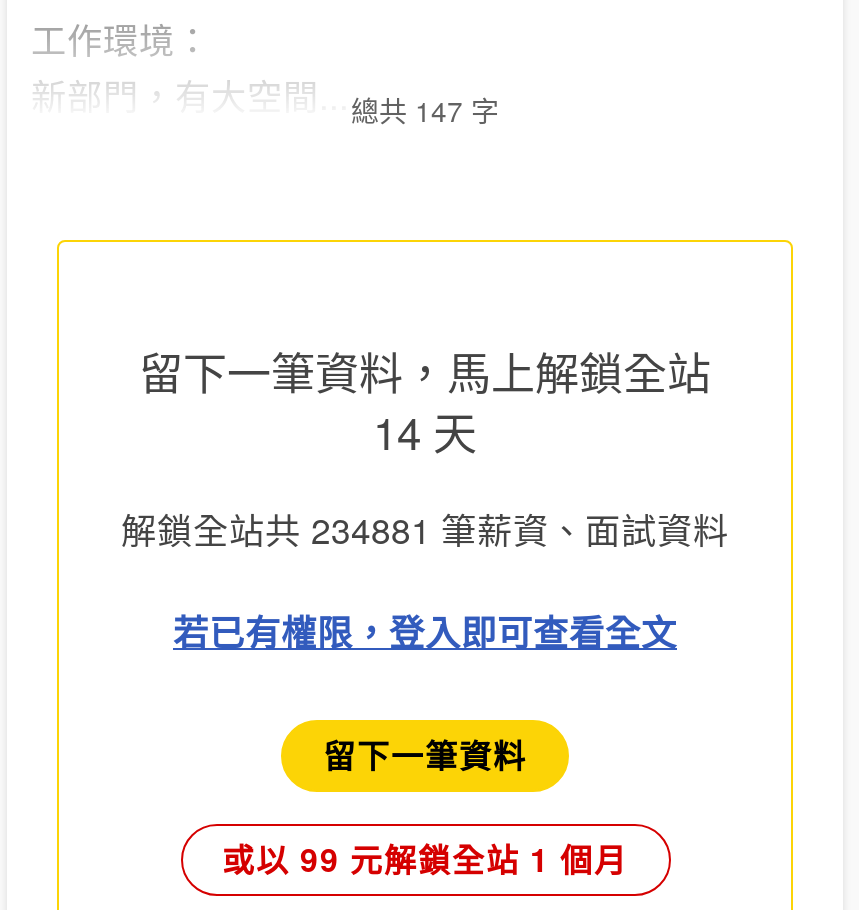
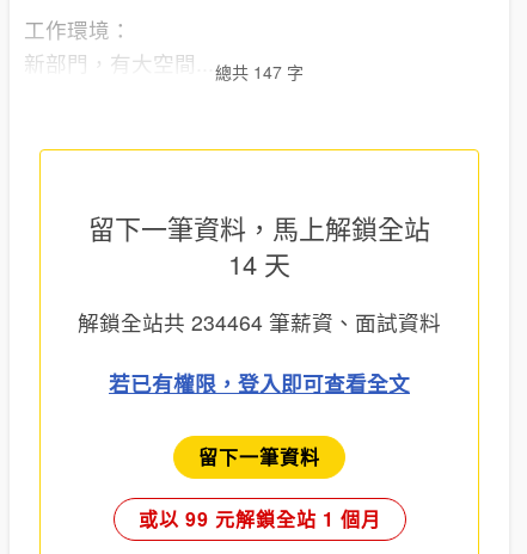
[121,505,729,555] 解鎖全站共234881筆薪資、面試資料 -> [78,307,441,337] 解鎖全站共234464筆薪資、面試資料

